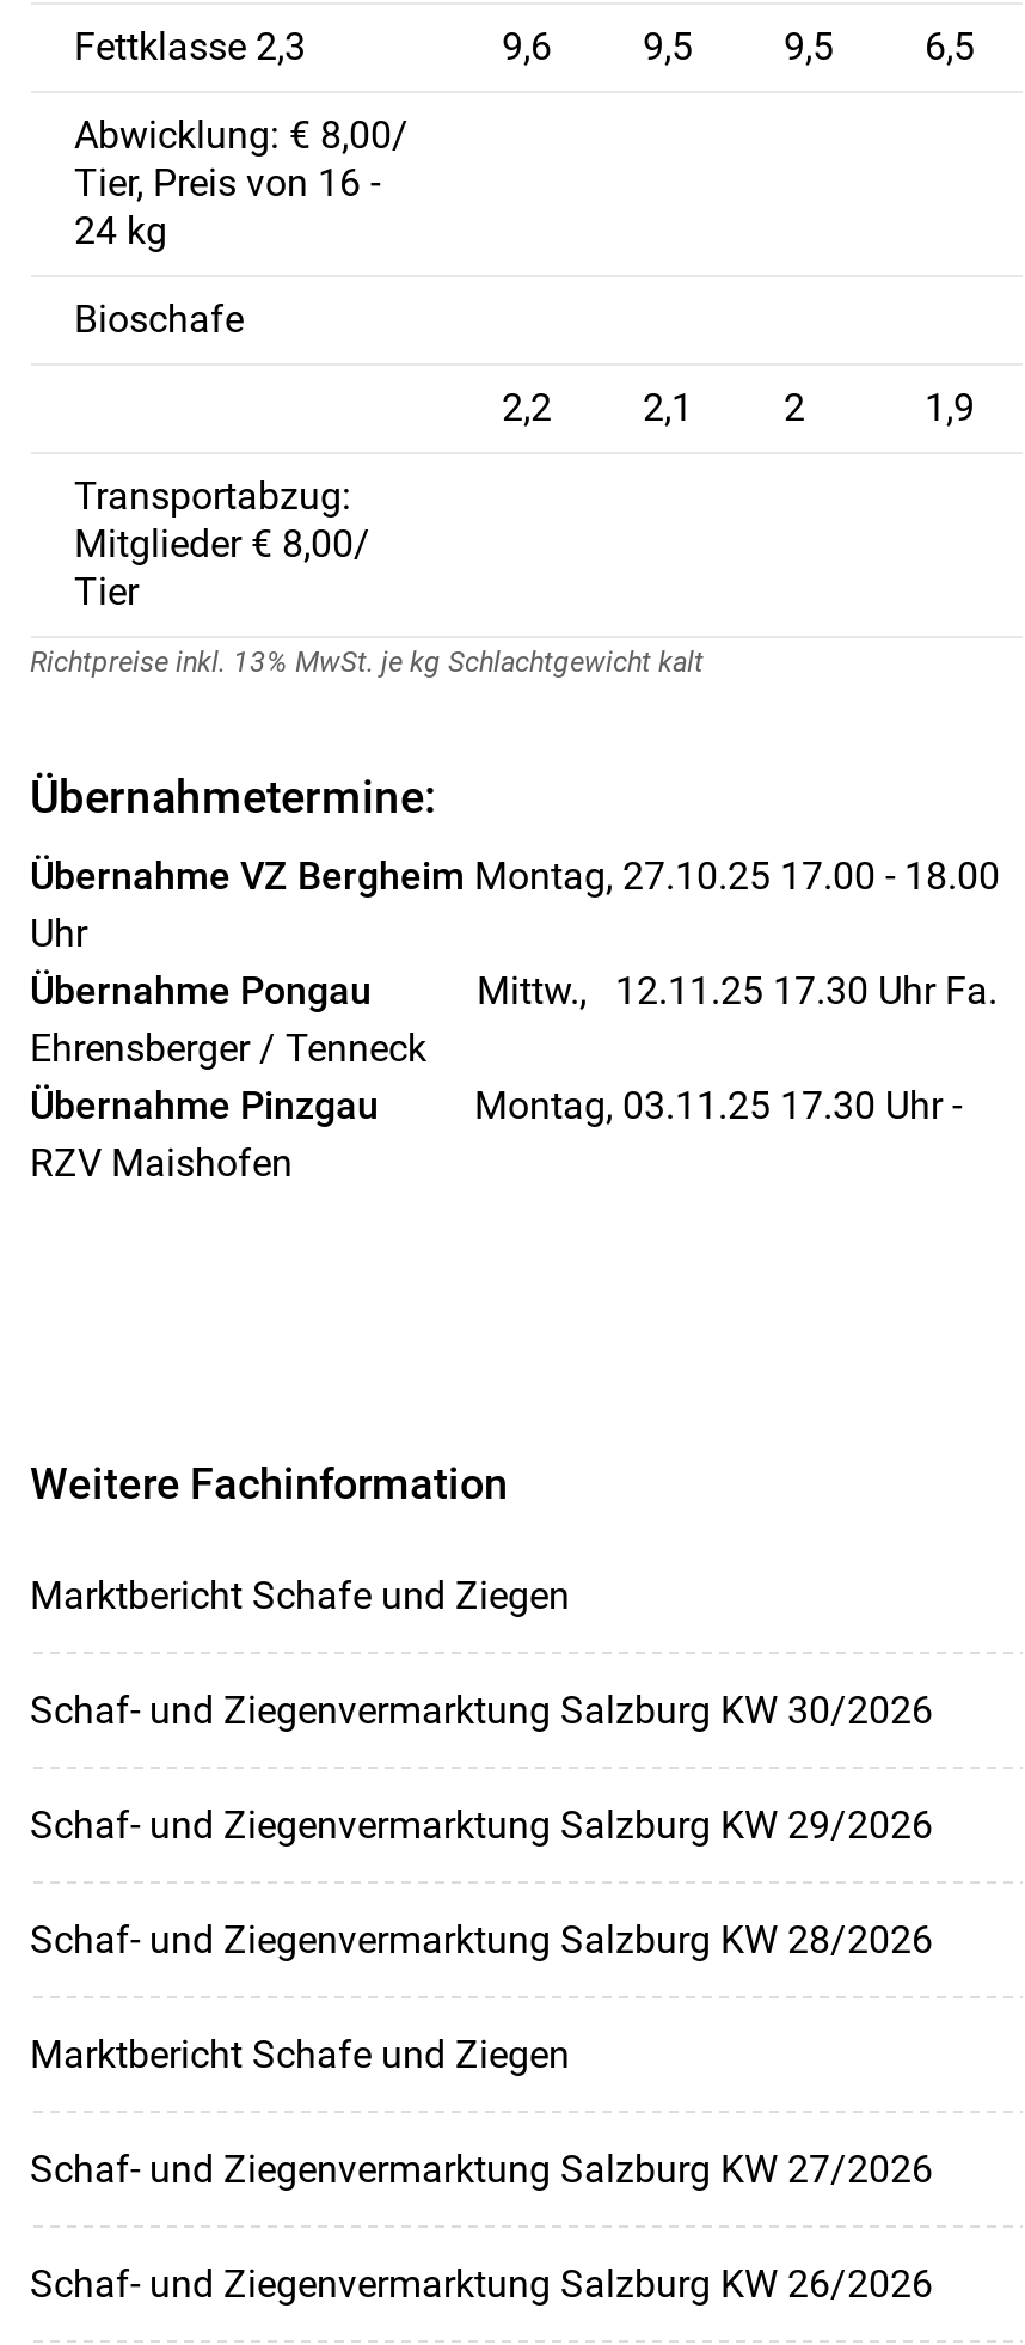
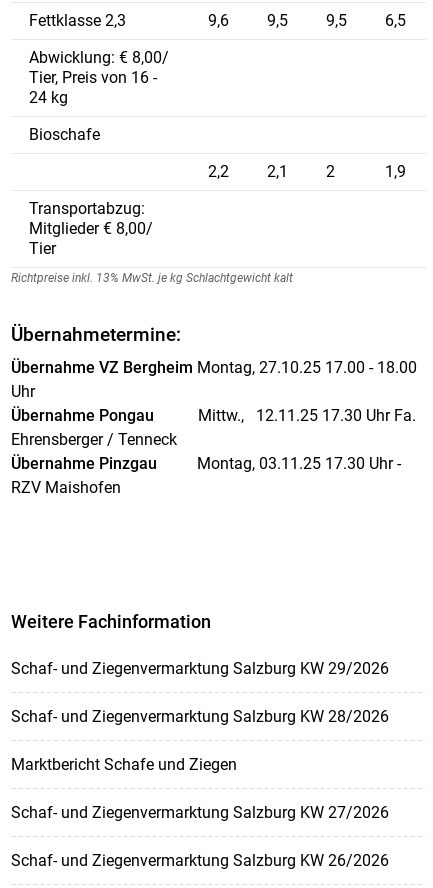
[30,1572,933,1732] Marktbericht Schafe und Ziegen | Schaf- und Ziegenvermarktung Salzburg KW 30/2026 -> none

